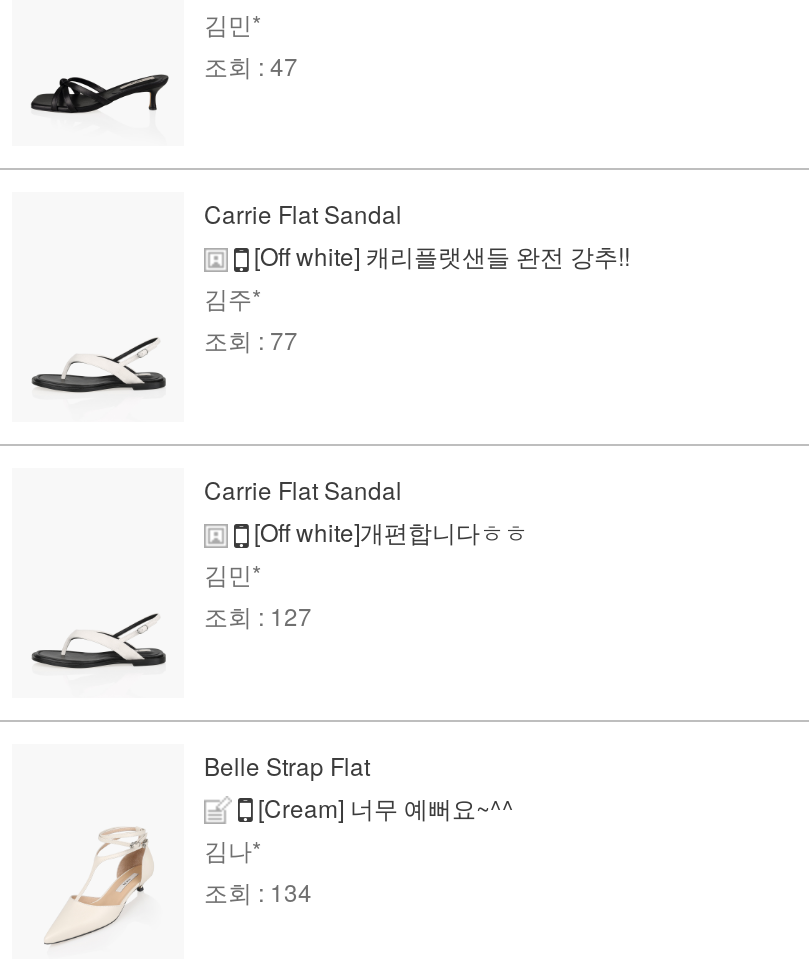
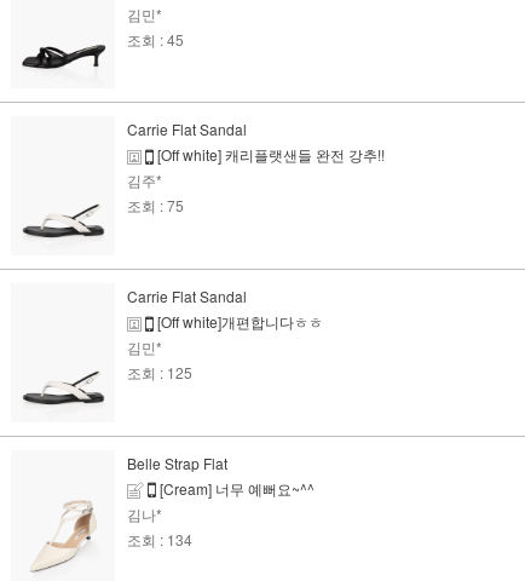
[204,47,298,81] 조회 : 47 -> [127,29,184,49] 조회 : 45
[204,323,298,357] 조회 : 77 -> [127,195,184,216] 조회 : 75
[204,598,312,632] 조회 : 127 -> [127,362,192,382] 조회 : 125

